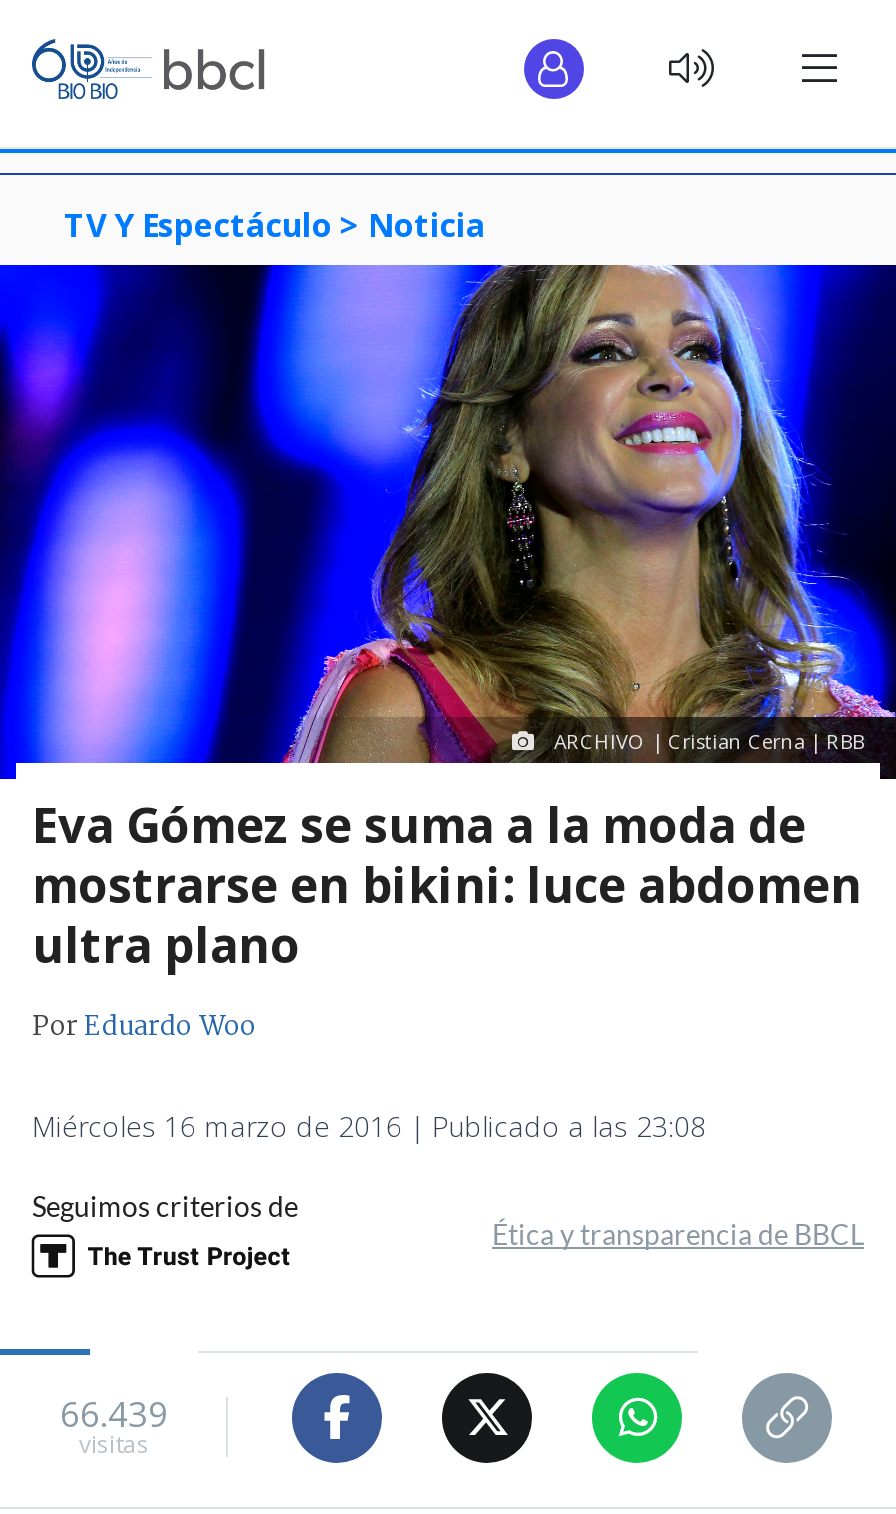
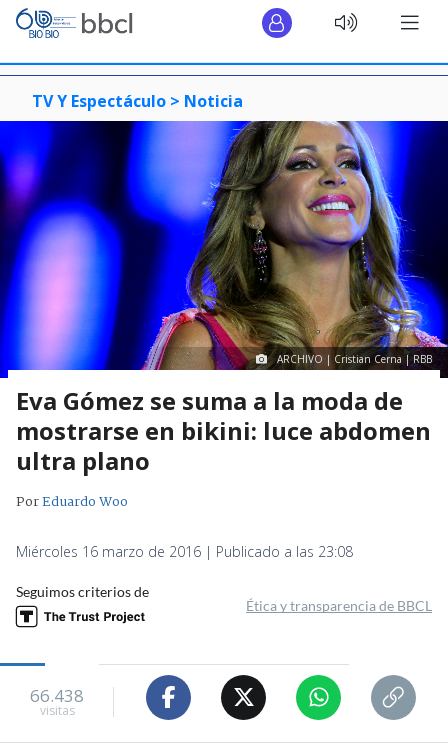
[60,1392,168,1438] 66.439 -> [30,684,84,707] 66.438

